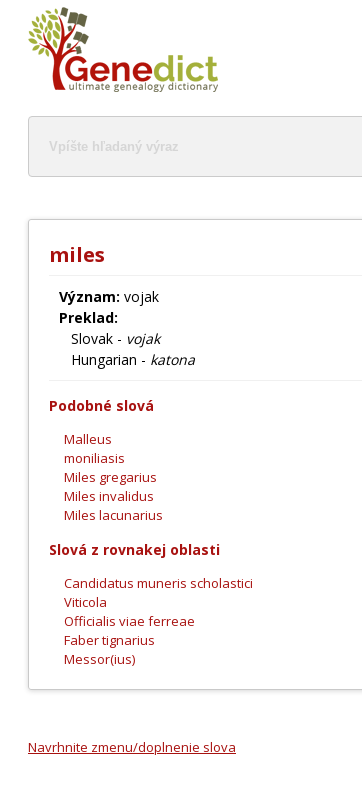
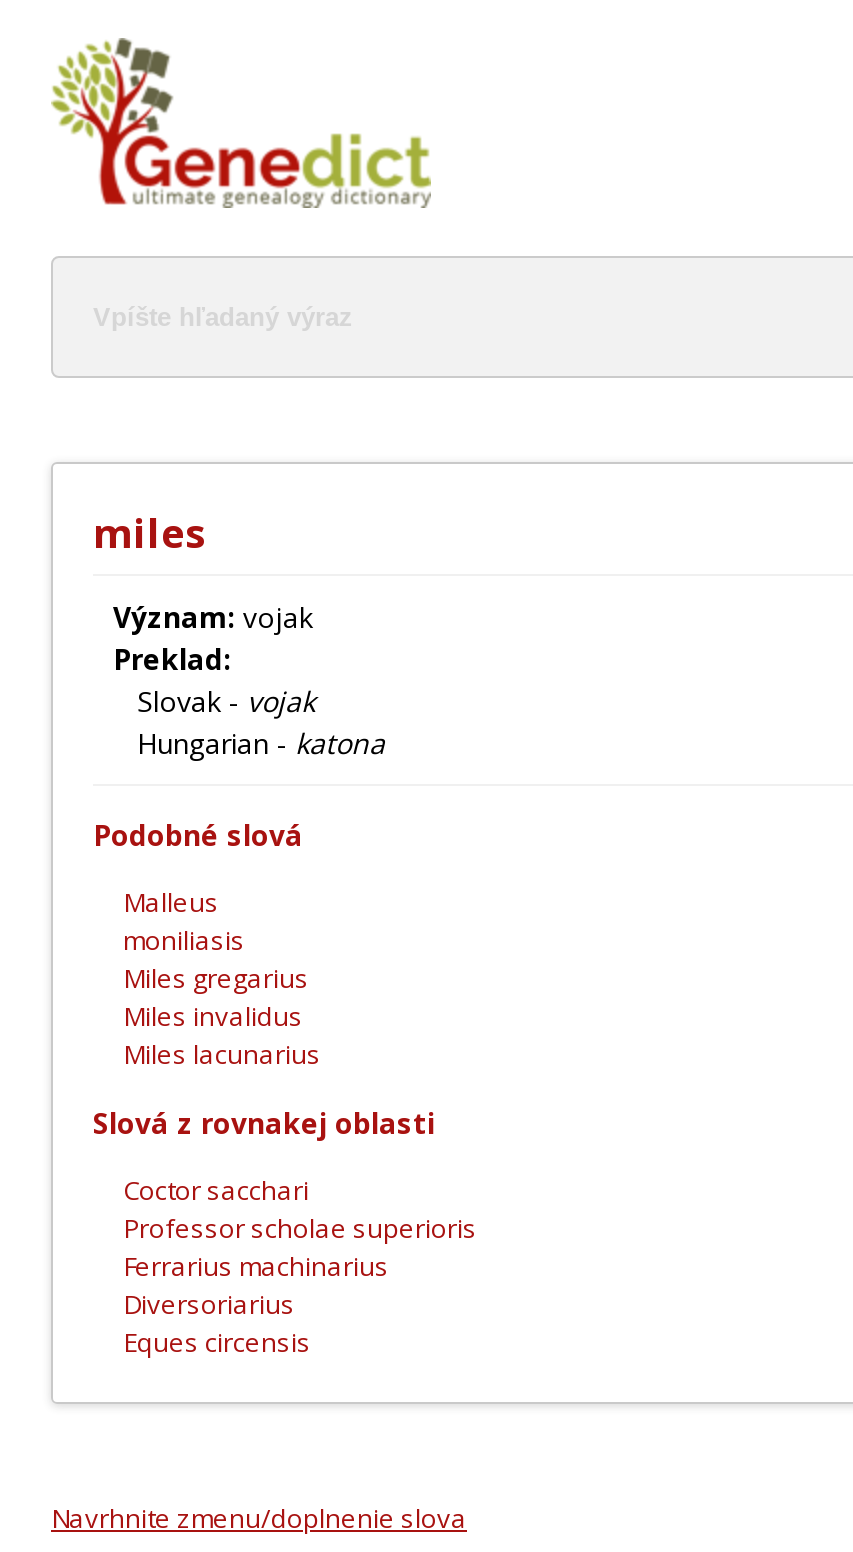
[64,574,253,668] Candidatus muneris scholastici | Viticola | Officialis viae ferreae | Faber tignarius | Messor(ius) -> [123,1172,477,1360] Coctor sacchari | Professor scholae superioris | Ferrarius machinarius | Diversoriarius | Eques circensis

